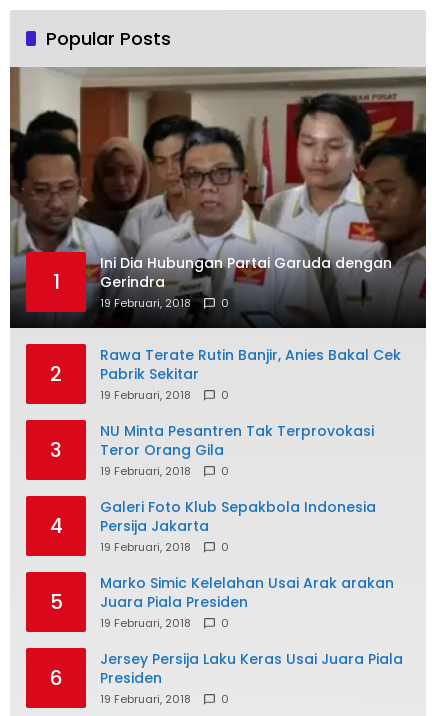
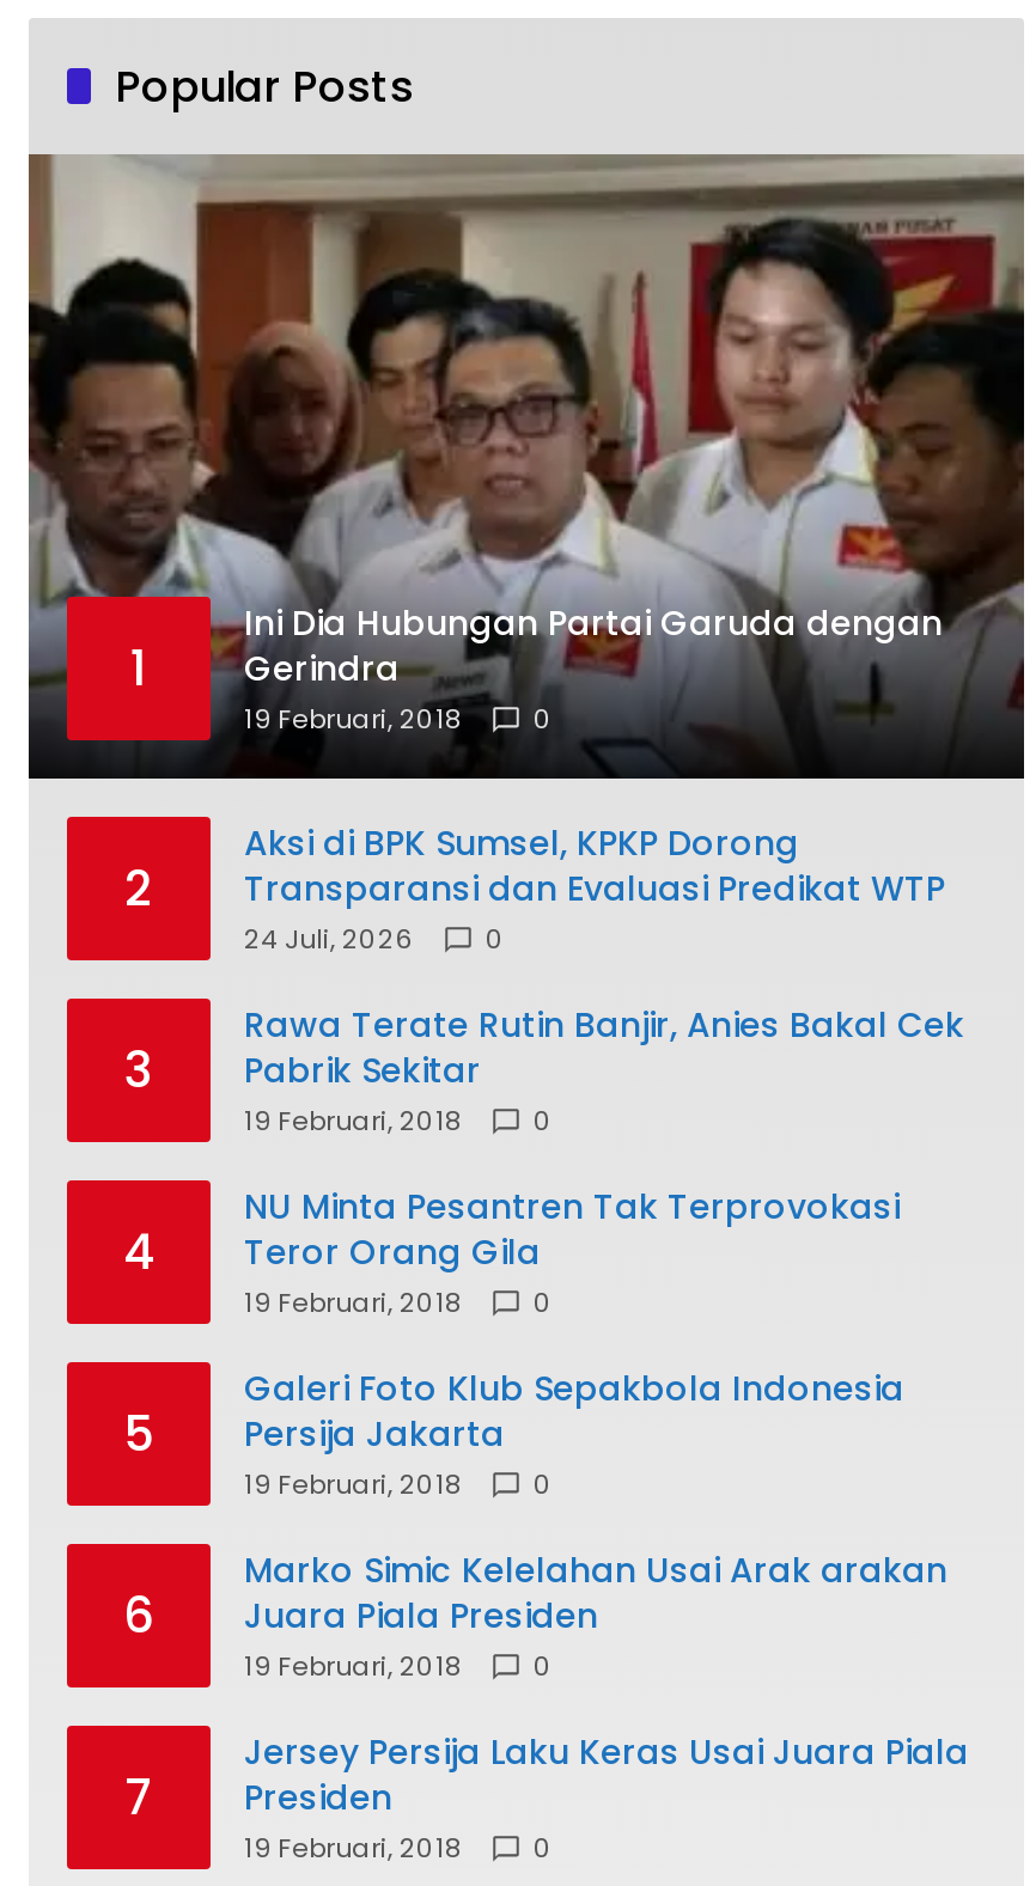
none -> [124,820,945,1105] Aksi di BPK Sumsel, KPKP Dorong | Transparansi dan Evaluasi Predikat WTP | 24 Juli, 2026 | 0 | 3
[50,436,224,464] 3 Teror Orang Gila -> [123,1220,541,1287] 4 Teror Orang Gila
[49,512,209,540] 4 Persija Jakarta -> [123,1402,505,1469] 5 Persija Jakarta
[49,588,248,616] 5 Juara Piala Presiden -> [123,1583,598,1650] 6 Juara Piala Presiden
[49,664,162,692] 6 Presiden -> [124,1765,392,1832] 7 Presiden

